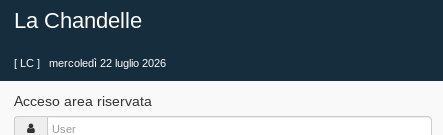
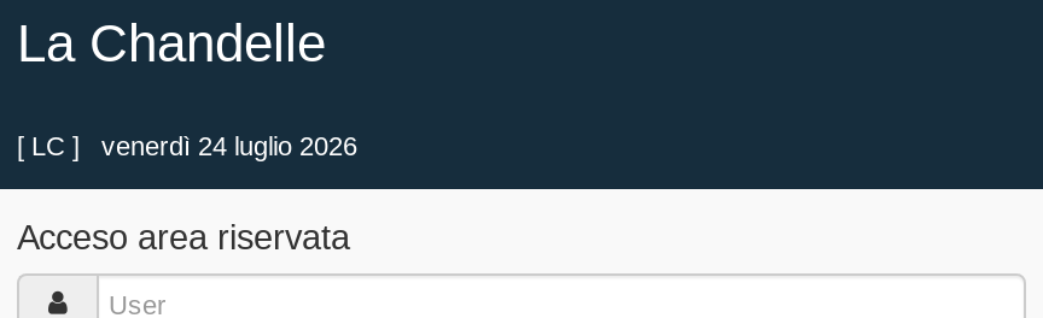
[49,57,166,69] mercoledì 22 luglio 2026 -> [101,131,357,160] venerdì 24 luglio 2026

